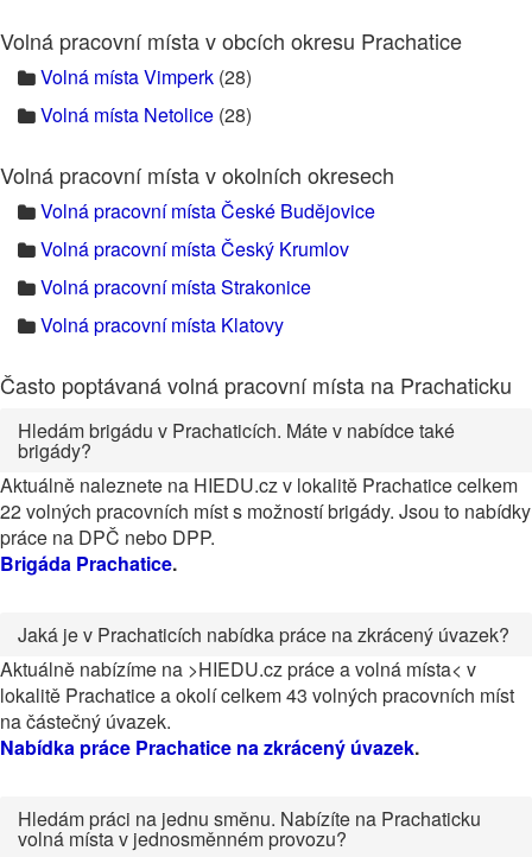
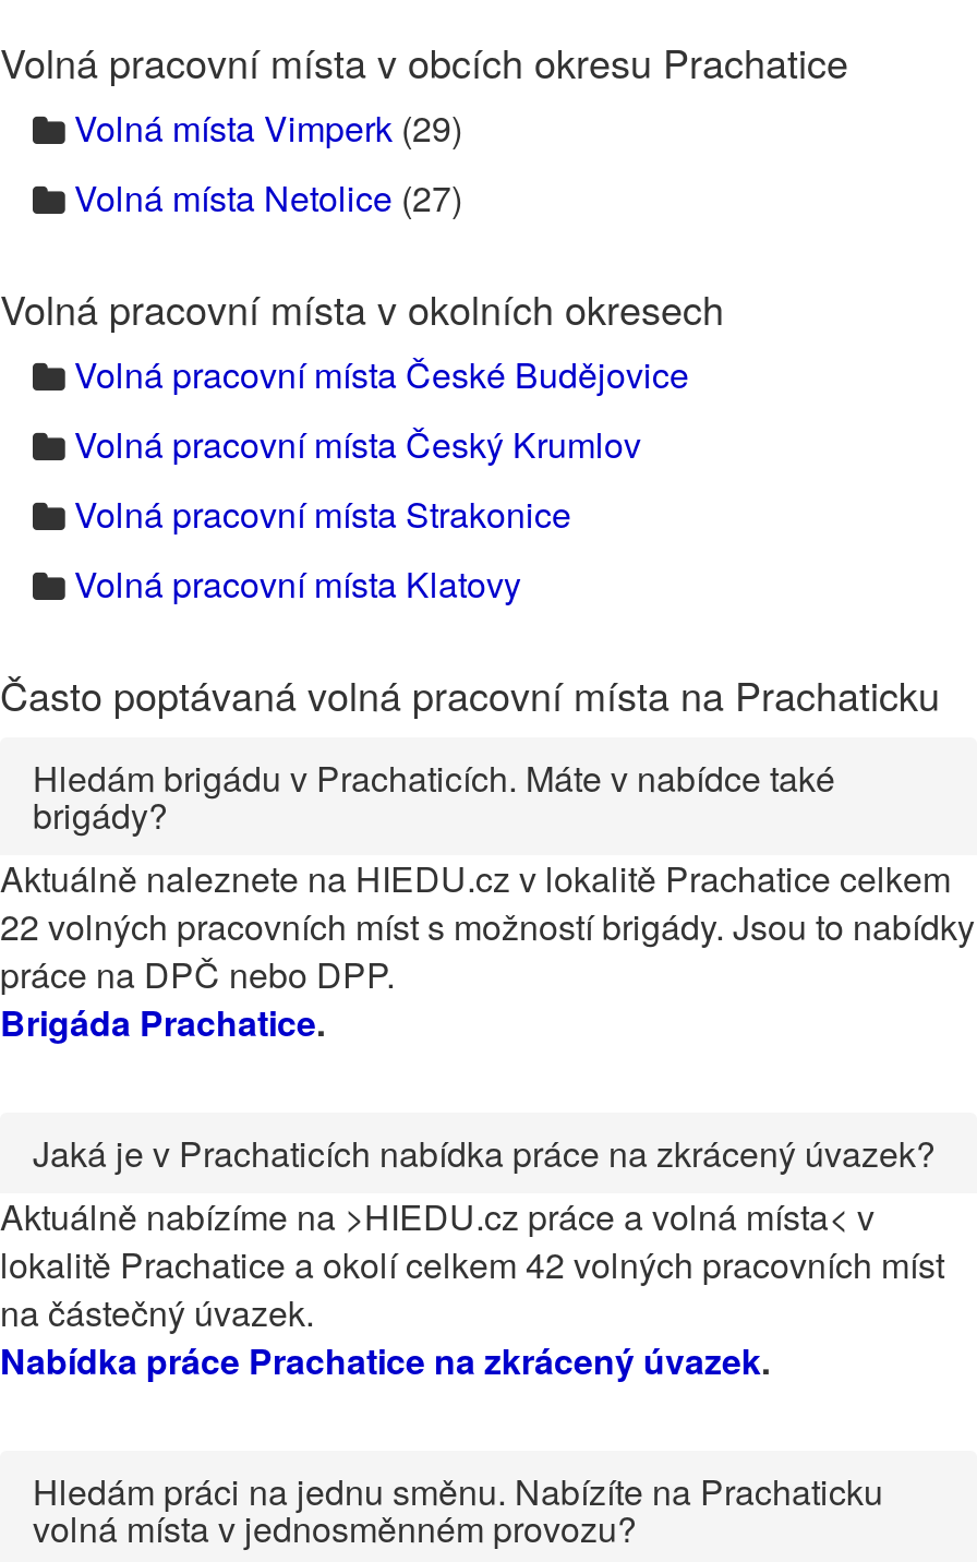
[40,63,252,90] Volná místa Vimperk (28) -> [74,103,462,153] Volná místa Vimperk (29)
[40,101,252,128] Volná místa Netolice (28) -> [74,172,462,223] Volná místa Netolice (27)
[0,681,514,709] lokalitě Prachatice a okolí celkem 43 volných pracovních míst -> [0,1239,944,1289] lokalitě Prachatice a okolí celkem 42 volných pracovních míst

